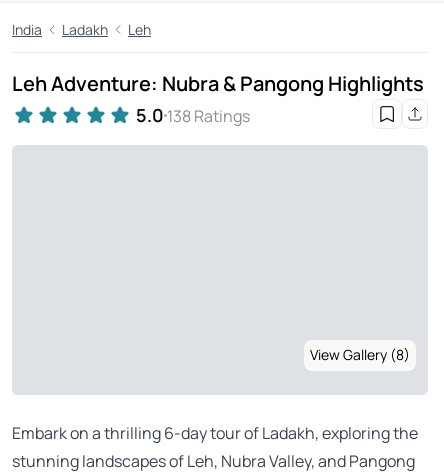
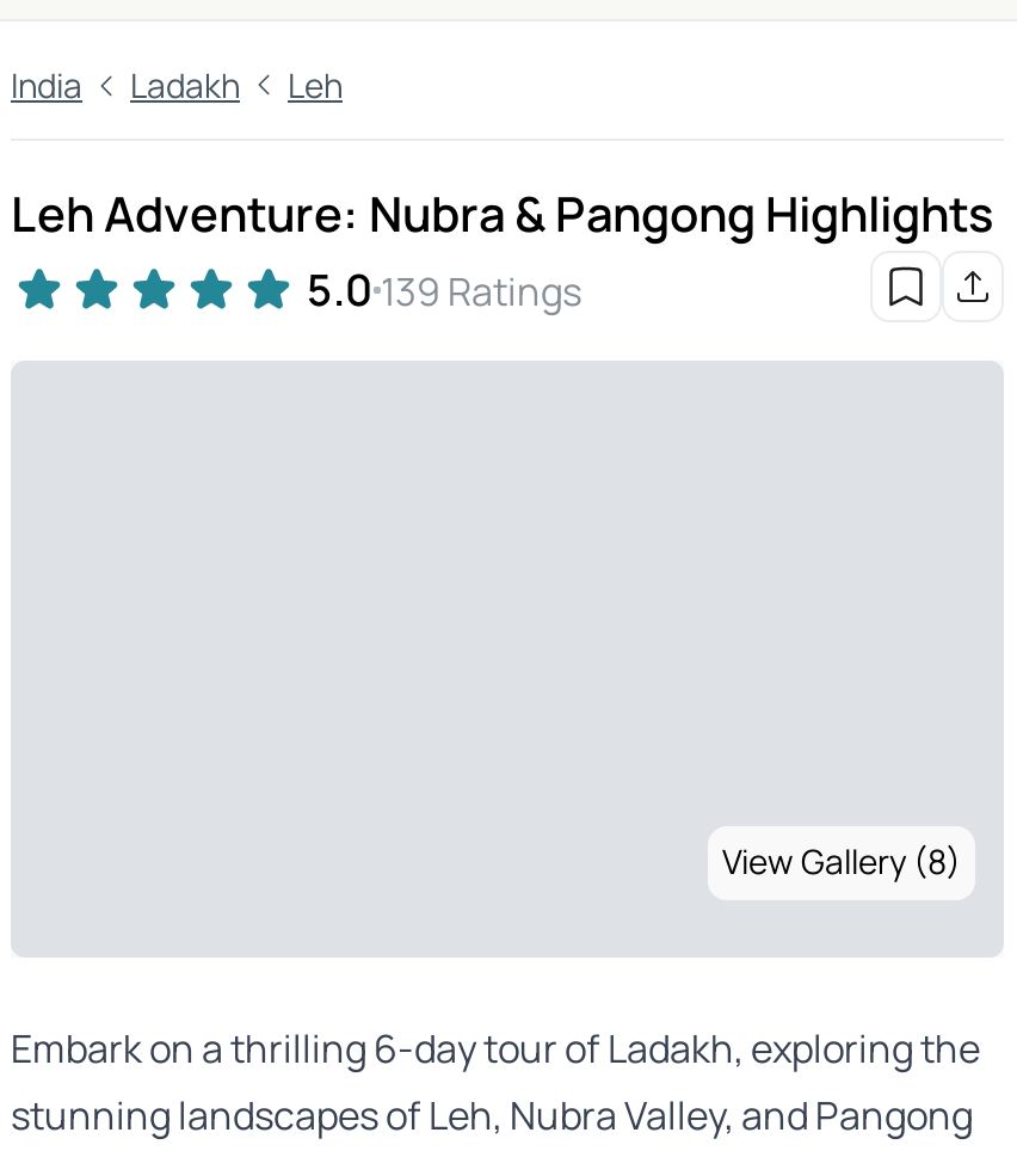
[136,103,250,127] 5.0 138 Ratings -> [307,260,581,318] 5.0 139 Ratings

